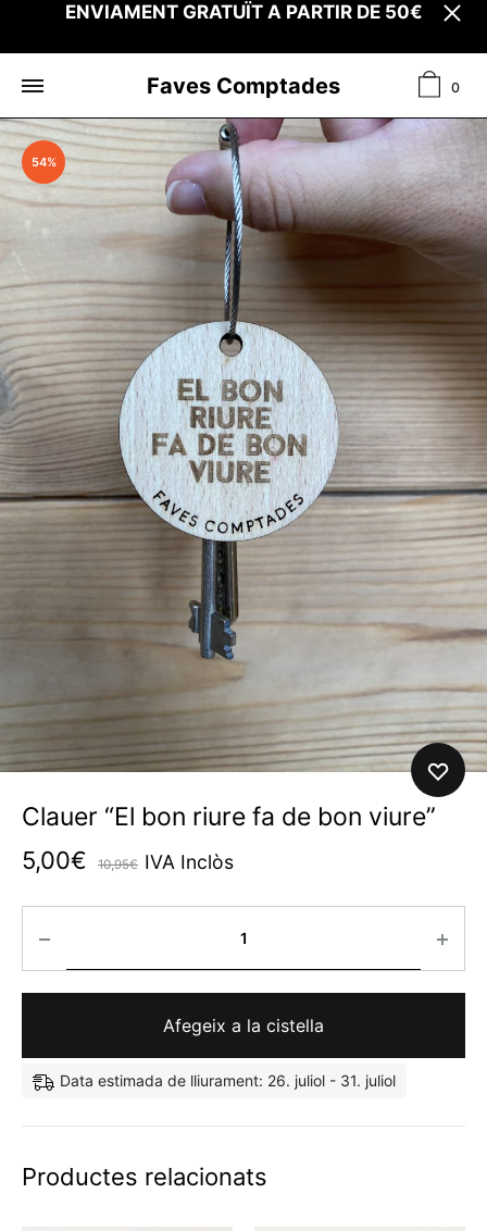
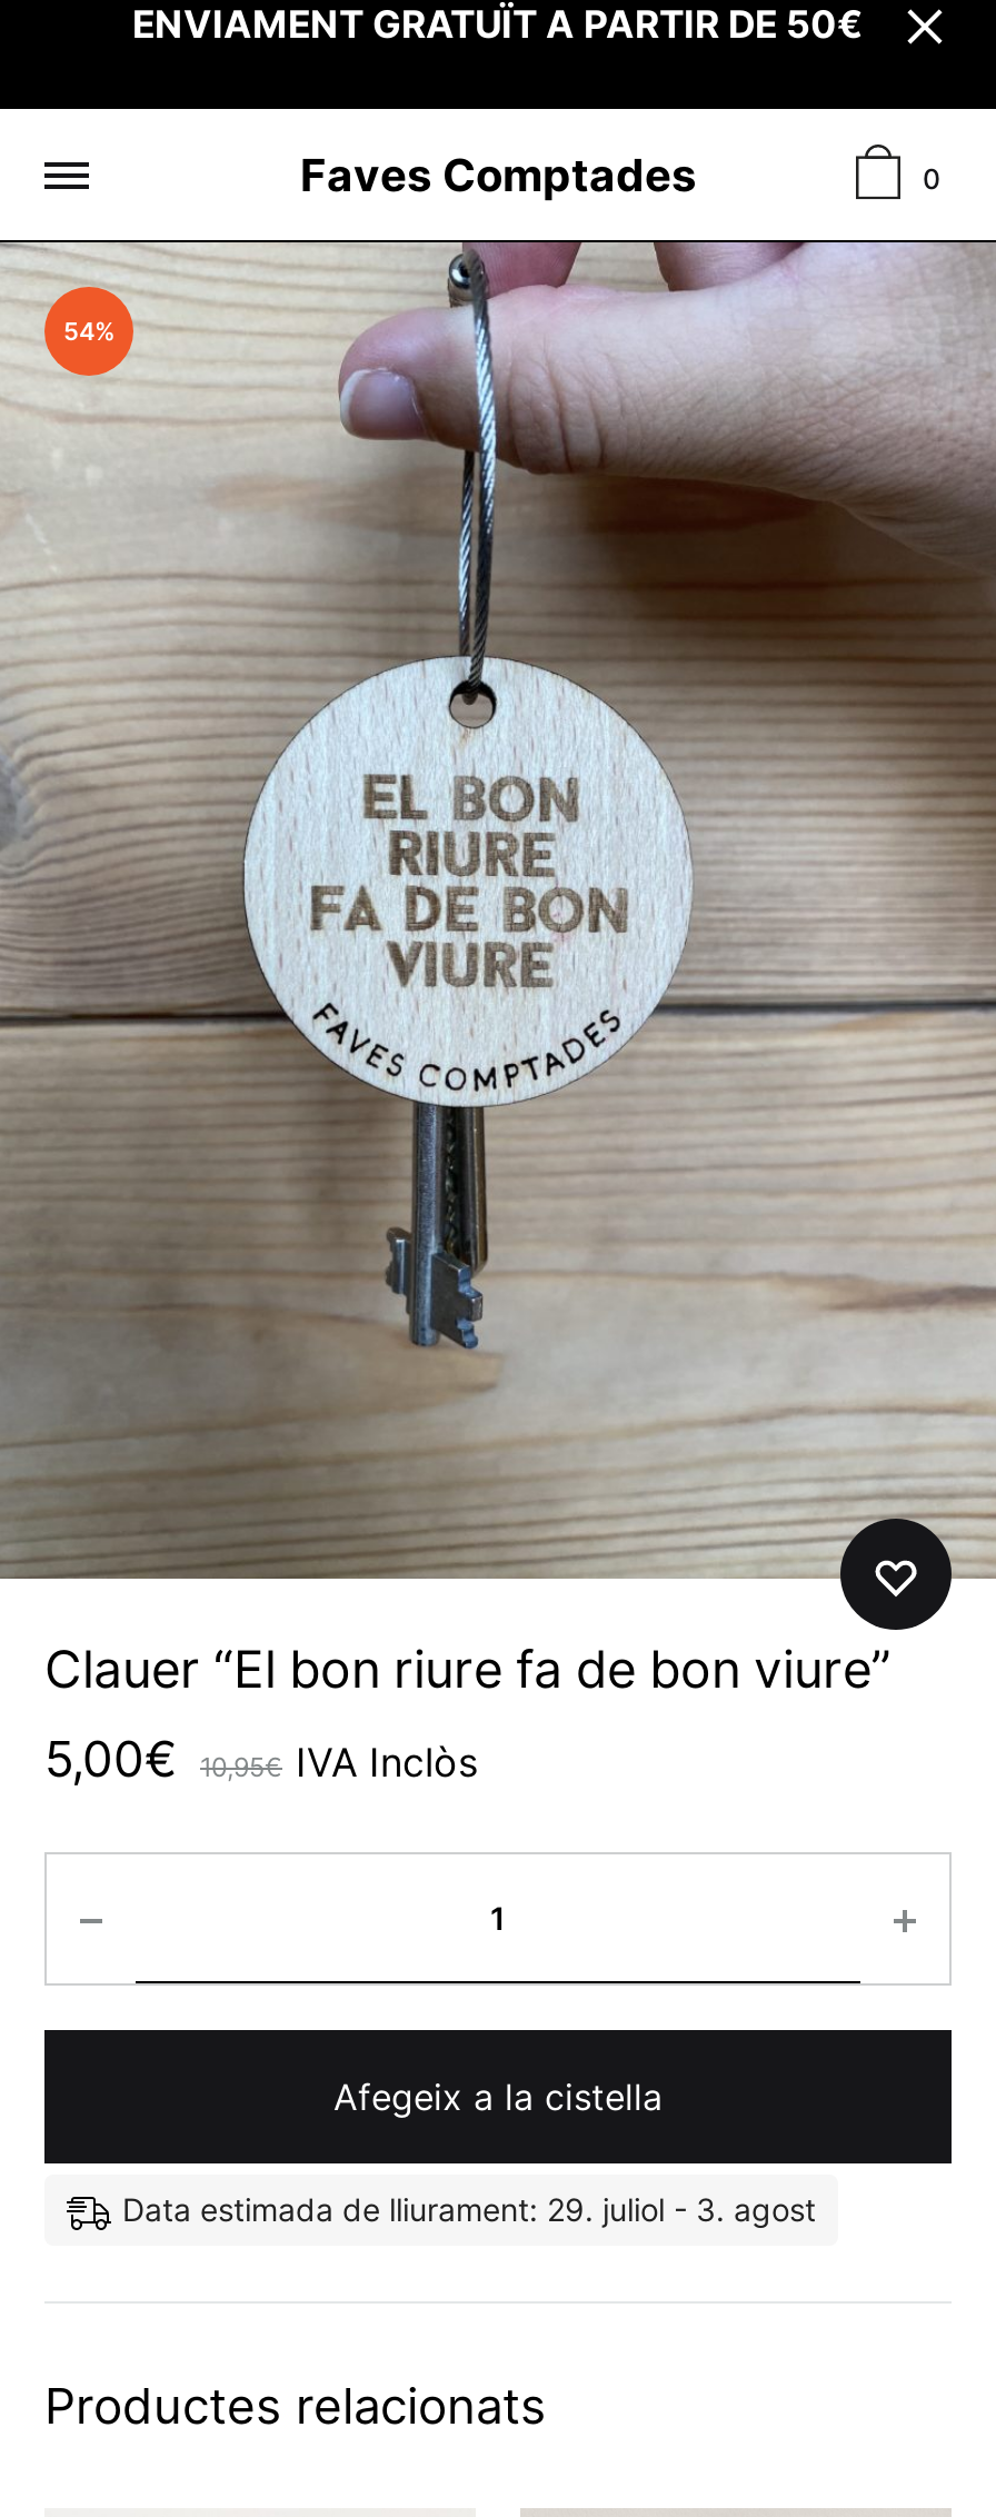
[60,1071,396,1089] Data estimada de lliurament: 26. juliol - 31. juliol -> [122,2189,816,2227] Data estimada de lliurament: 29. juliol - 3. agost

